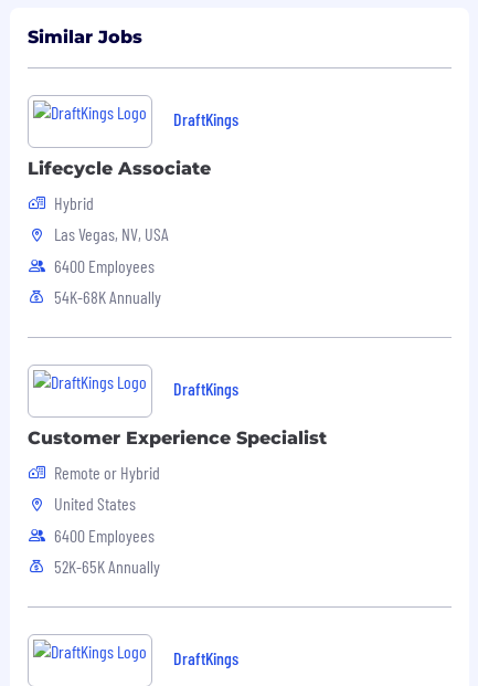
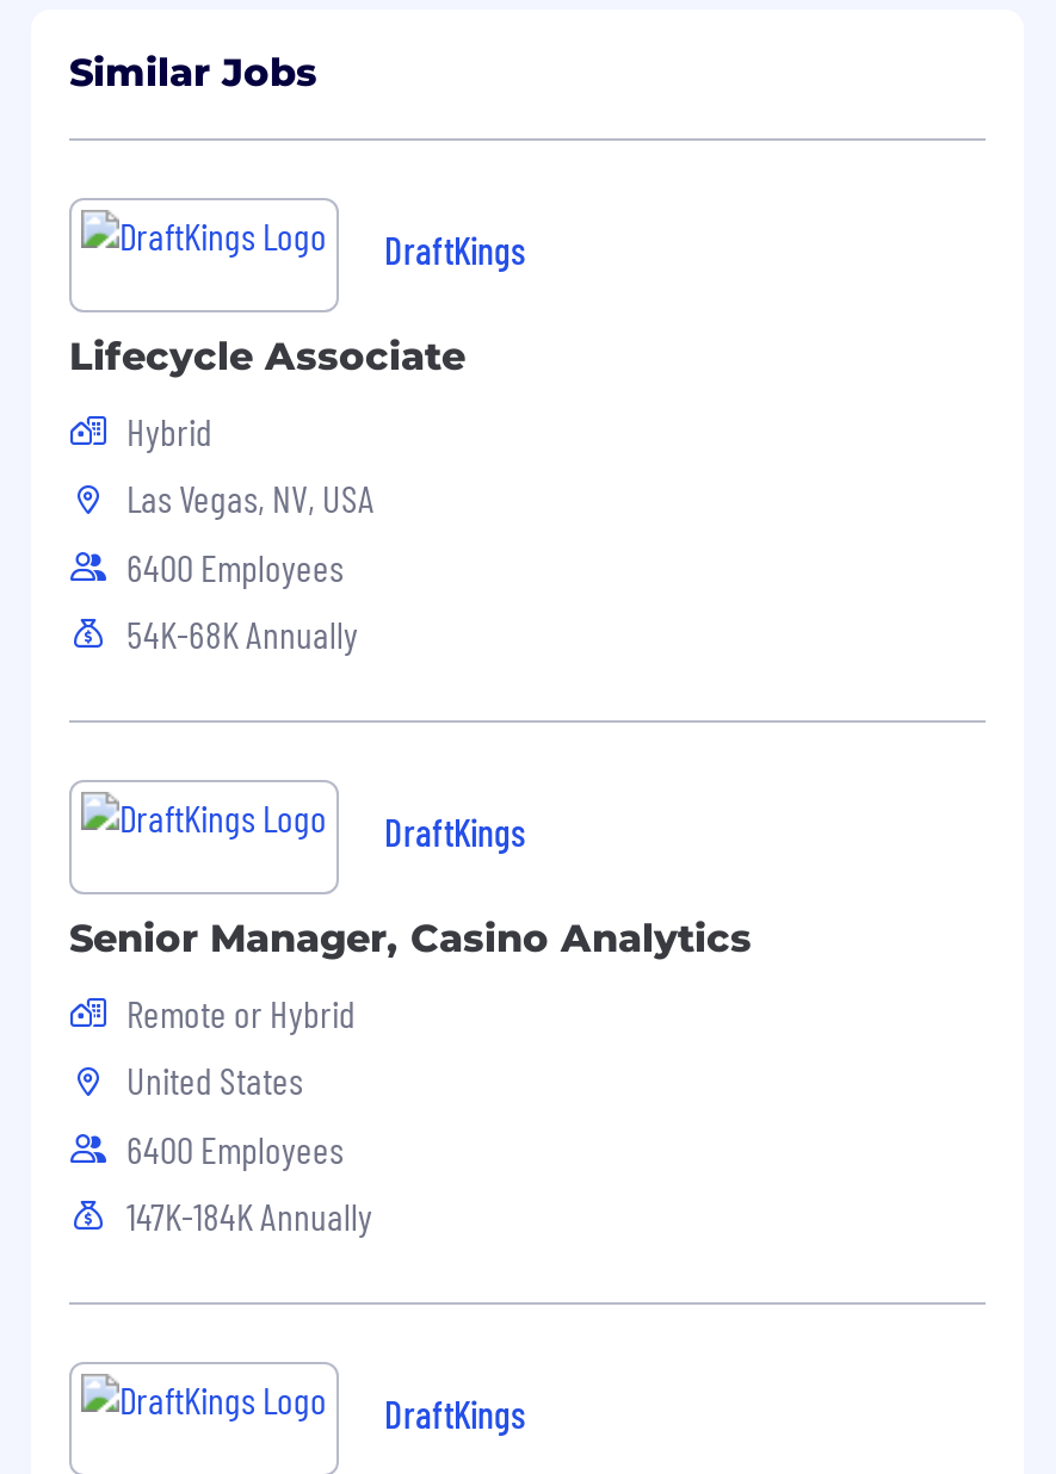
[28,428,327,448] Customer Experience Specialist -> [69,916,752,961] Senior Manager, Casino Analytics
[54,556,160,577] 52K-65K Annually -> [126,1193,372,1238] 147K-184K Annually

